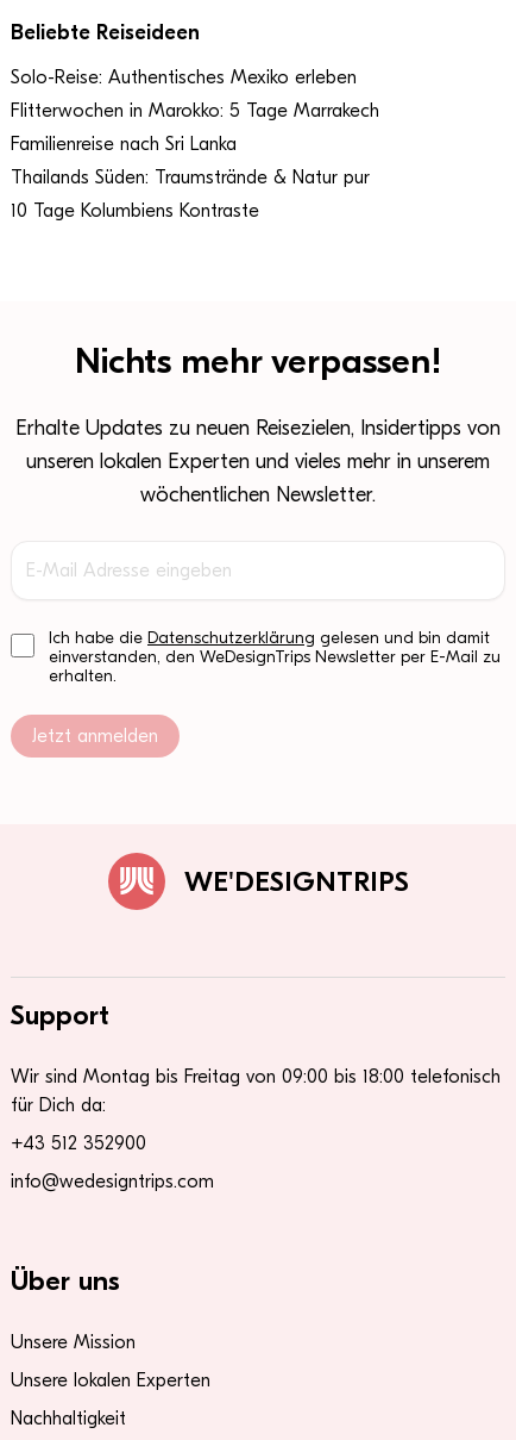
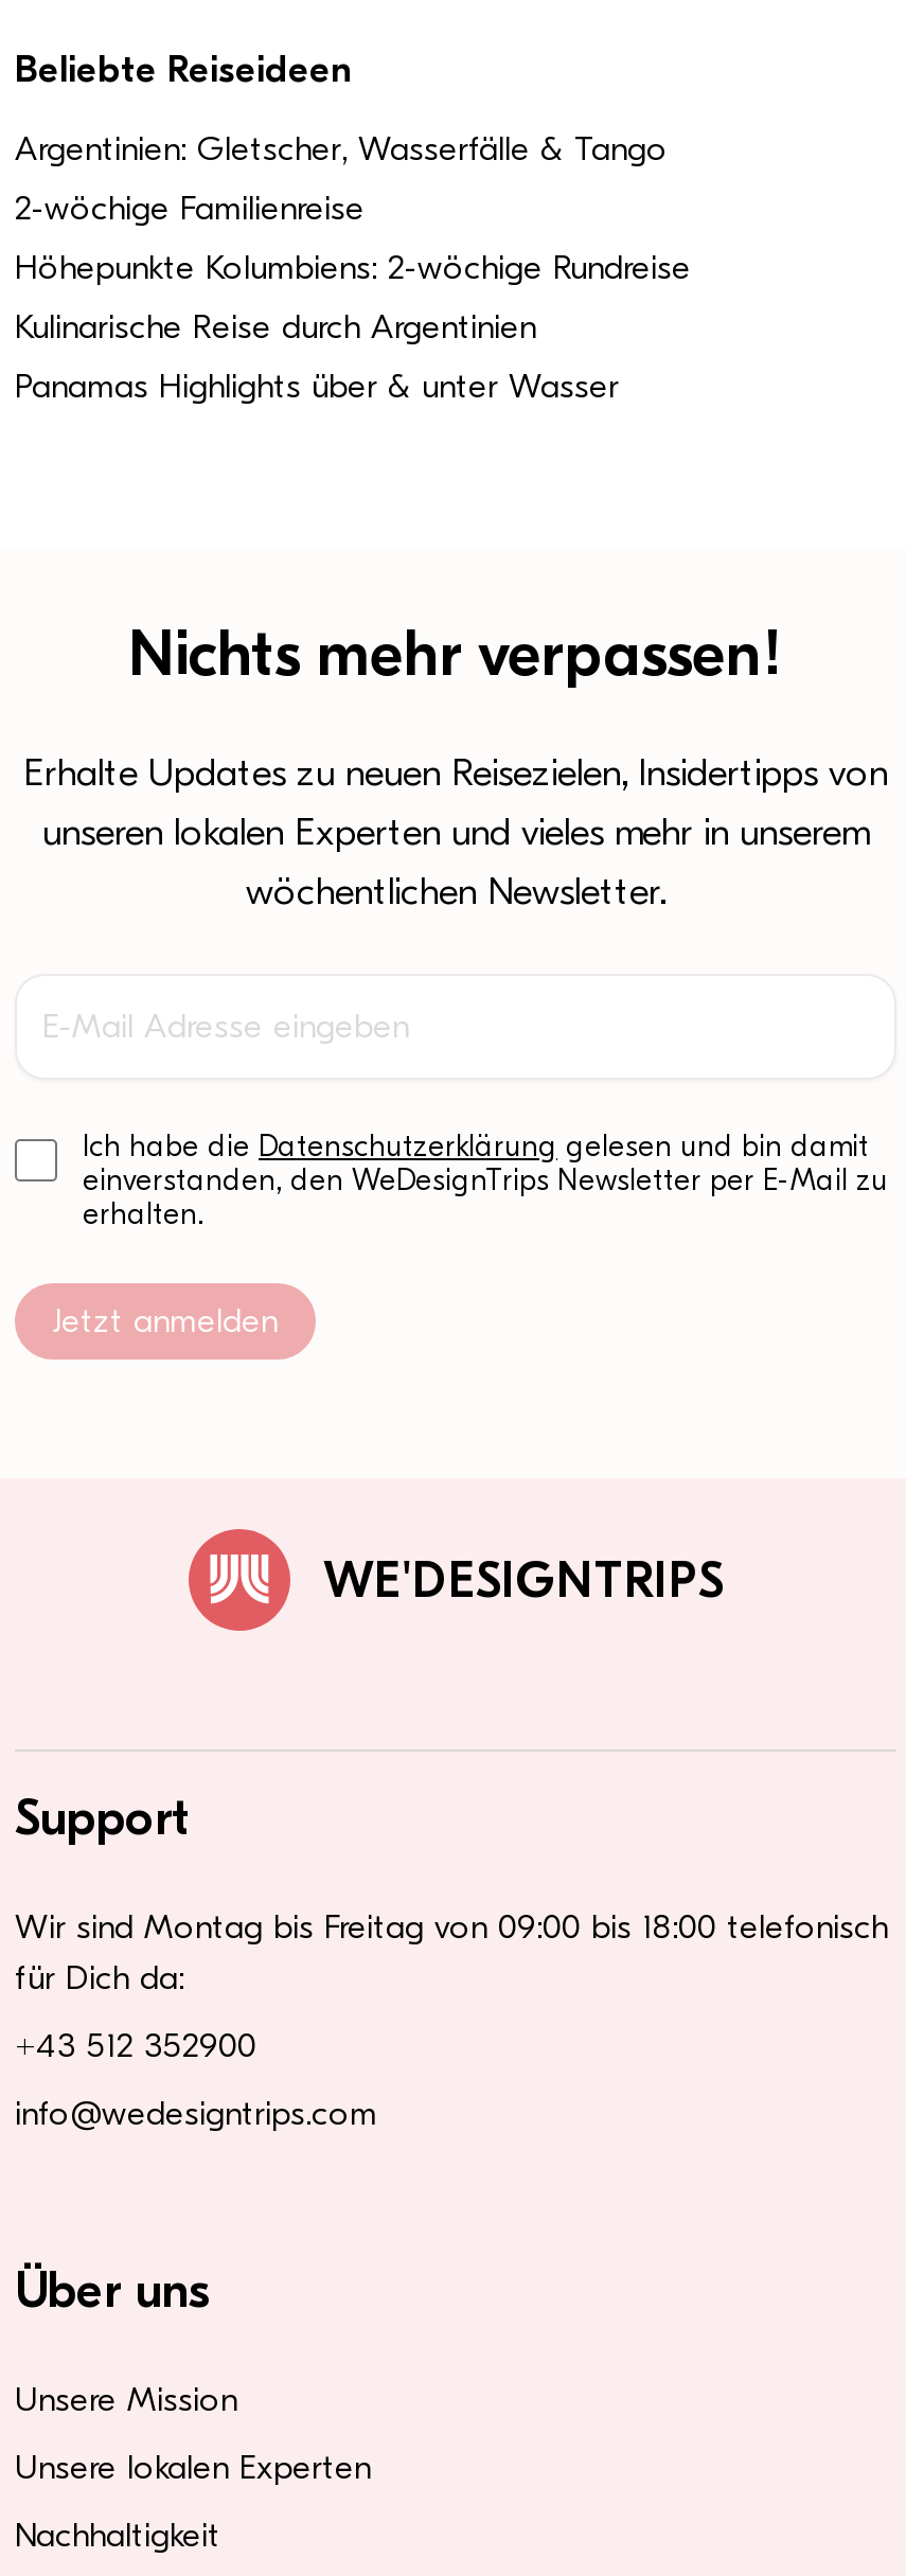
[11,67,357,88] Solo-Reise: Authentisches Mexiko erleben -> [15,130,668,168] Argentinien: Gletscher, Wasserfälle & Tango
[11,100,379,121] Flitterwochen in Marokko: 5 Tage Marrakech -> [15,190,365,228] 2-wöchige Familienreise
[11,133,237,155] Familienreise nach Sri Lanka -> [15,249,691,287] Höhepunkte Kolumbiens: 2-wöchige Rundreise
[11,167,370,188] Thailands Süden: Traumstrände & Natur pur -> [15,308,536,347] Kulinarische Reise durch Argentinien
[11,200,259,222] 10 Tage Kolumbiens Kontraste -> [15,368,619,406] Panamas Highlights über & unter Wasser

